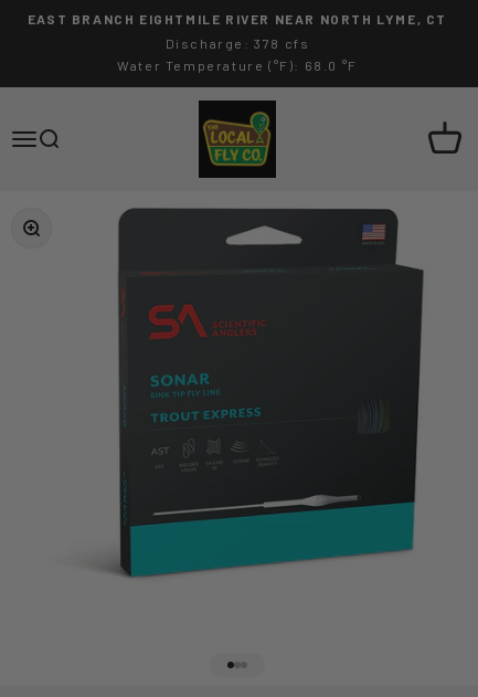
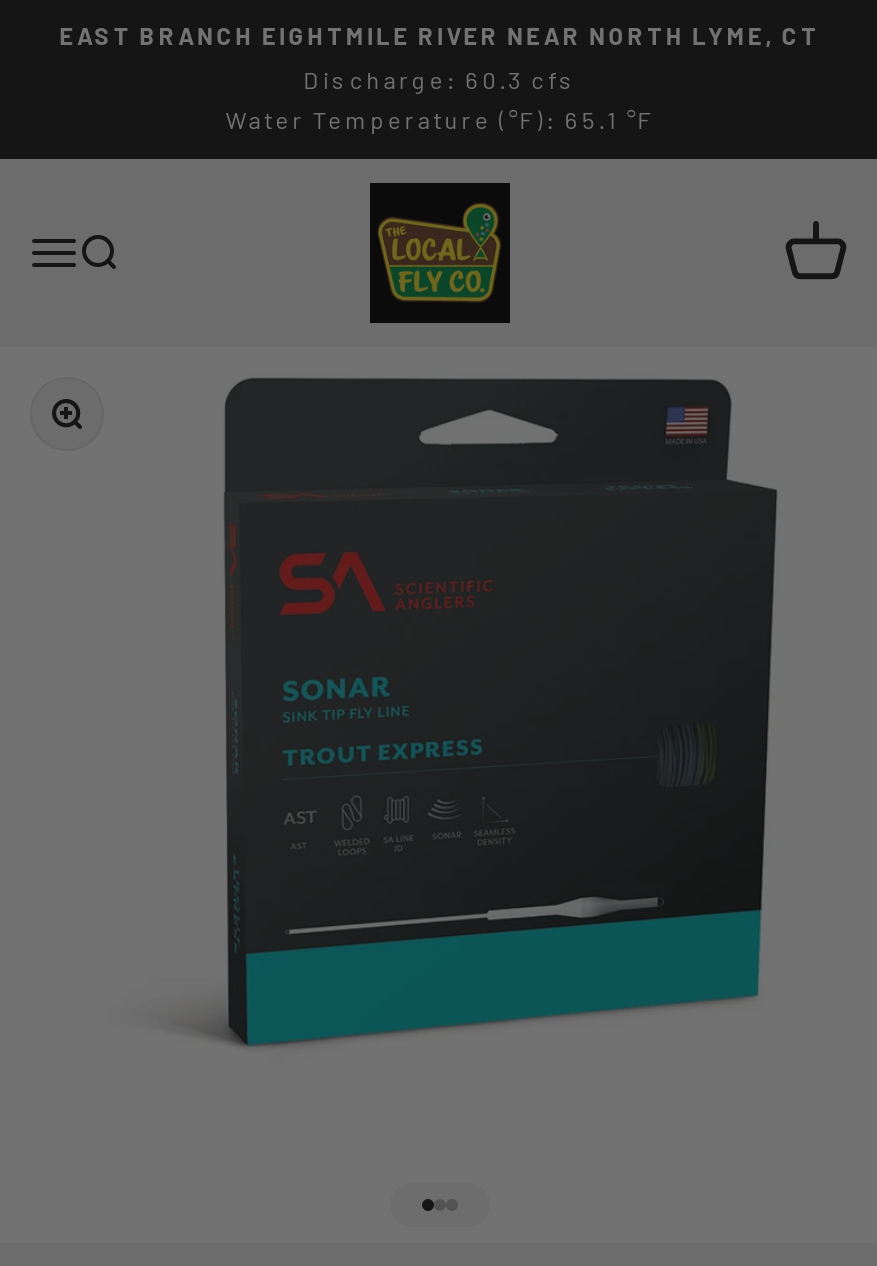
[165,35,310,51] Discharge: 378 cfs -> [304,65,576,93] Discharge: 60.3 cfs
[117,58,357,73] Water Temperature (°F): 68.0 °F -> [225,105,655,133] Water Temperature (°F): 65.1 °F

